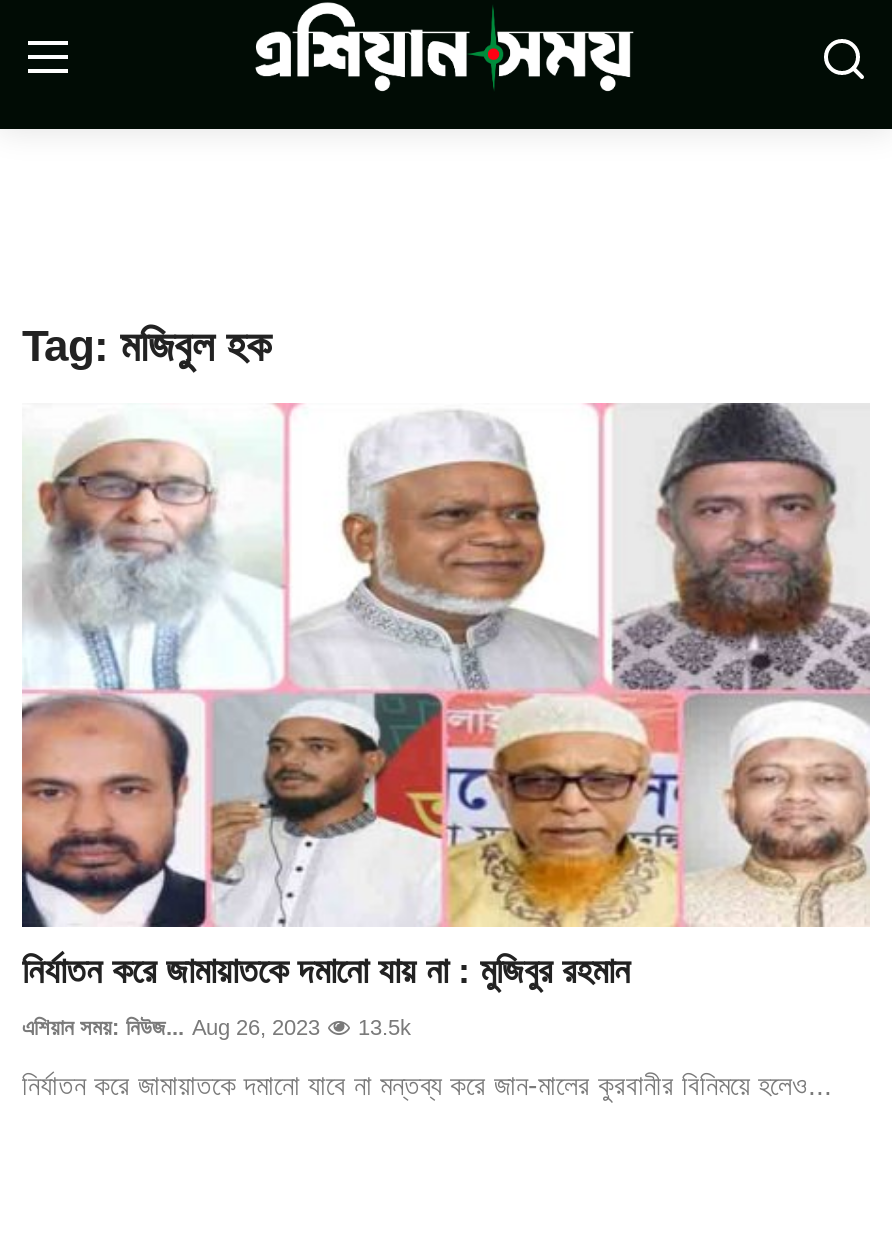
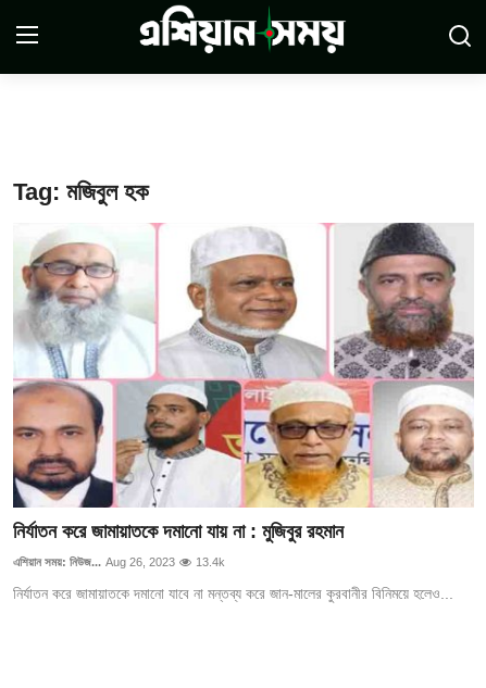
[352,1016,412,1040] 13.5k -> [192,556,225,569] 13.4k

